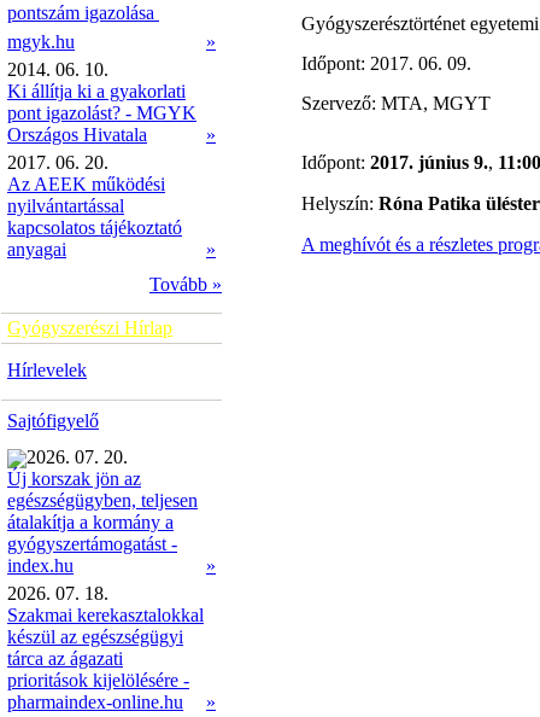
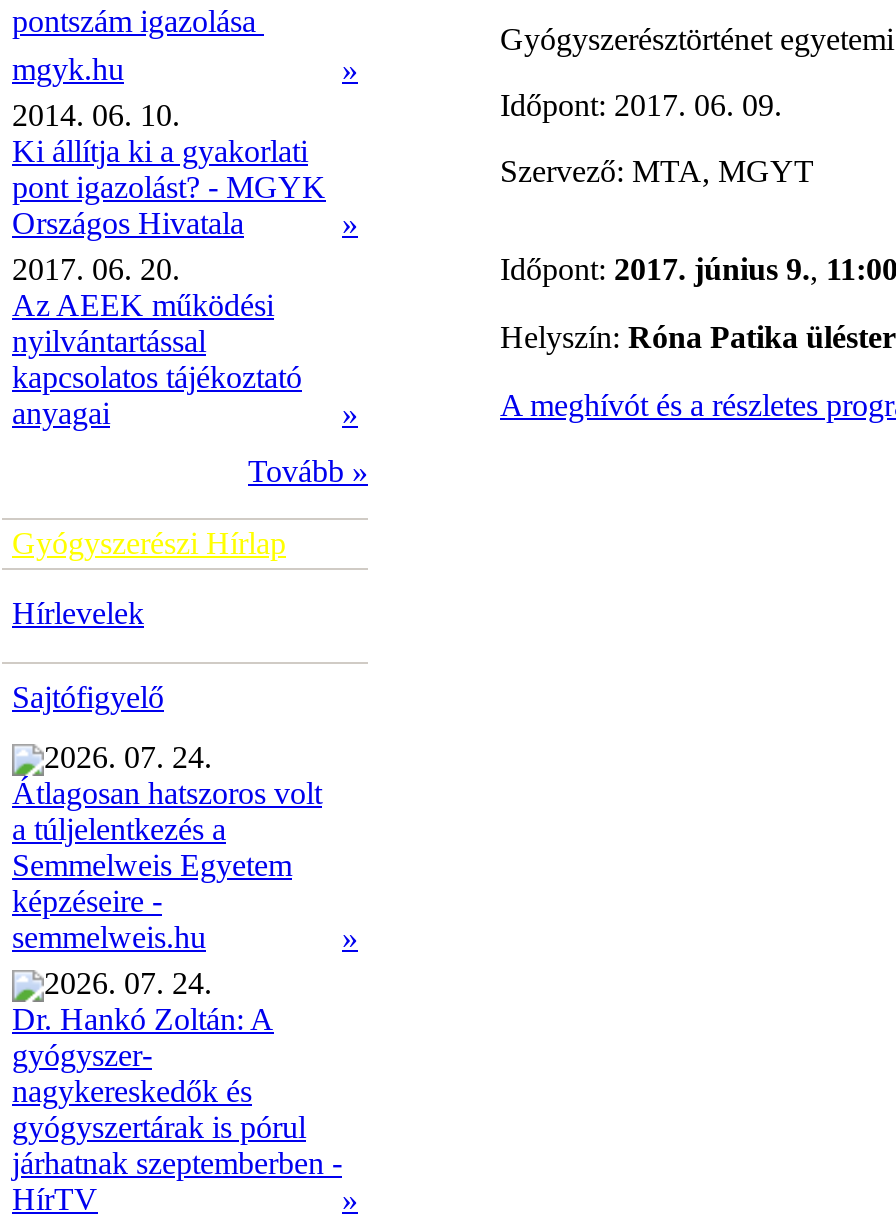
[7,447,198,576] 2026. 07. 20. | Új korszak jön az | egészségügyben, teljesen | átalakítja a kormány a | gyógyszertámogatást - | index.hu -> [12,740,322,955] 2026. 07. 24. | Átlagosan hatszoros volt | a túljelentkezés a | Semmelweis Egyetem | képzéseire - | semmelweis.hu
[7,583,204,712] 2026. 07. 18. | Szakmai kerekasztalokkal | készül az egészségügyi | tárca az ágazati | prioritások kijelölésére - | pharmaindex-online.hu -> [12,966,342,1217] 2026. 07. 24. | Dr. Hankó Zoltán: A | gyógyszer- | nagykereskedők és | gyógyszertárak is pórul | járhatnak szeptemberben - | HírTV

